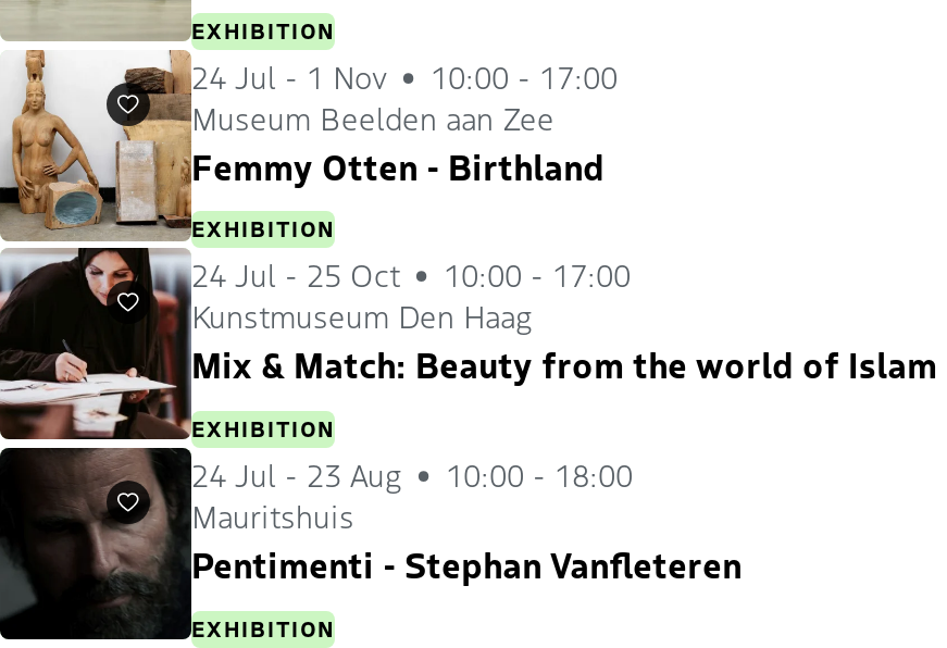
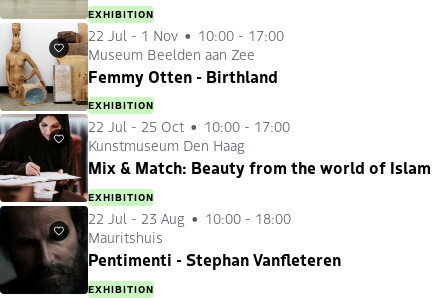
[191,53,618,97] 24 Jul - 1 Nov 10:00 - 17:00 -> [88,24,284,44] 22 Jul - 1 Nov 10:00 - 17:00
[191,253,631,296] 24 Jul - 25 Oct 10:00 - 17:00 -> [88,116,290,136] 22 Jul - 25 Oct 10:00 - 17:00
[191,453,633,496] 24 Jul - 23 Aug 10:00 - 18:00 -> [88,208,291,228] 22 Jul - 23 Aug 10:00 - 18:00

